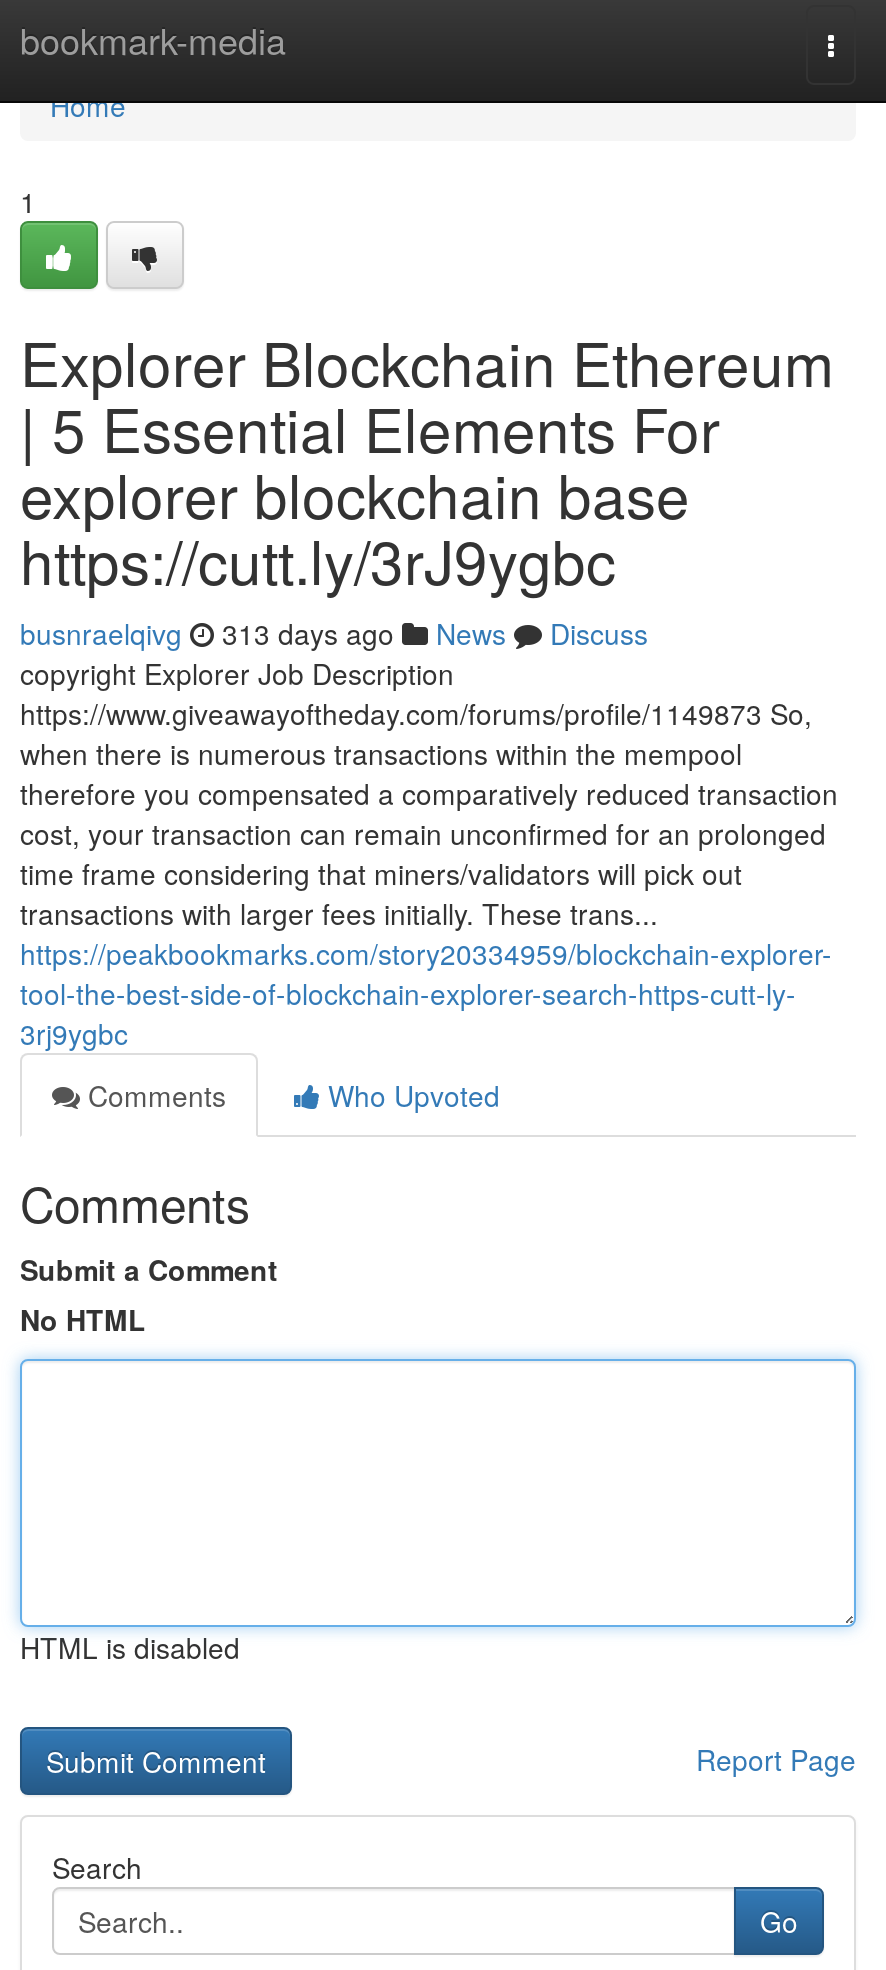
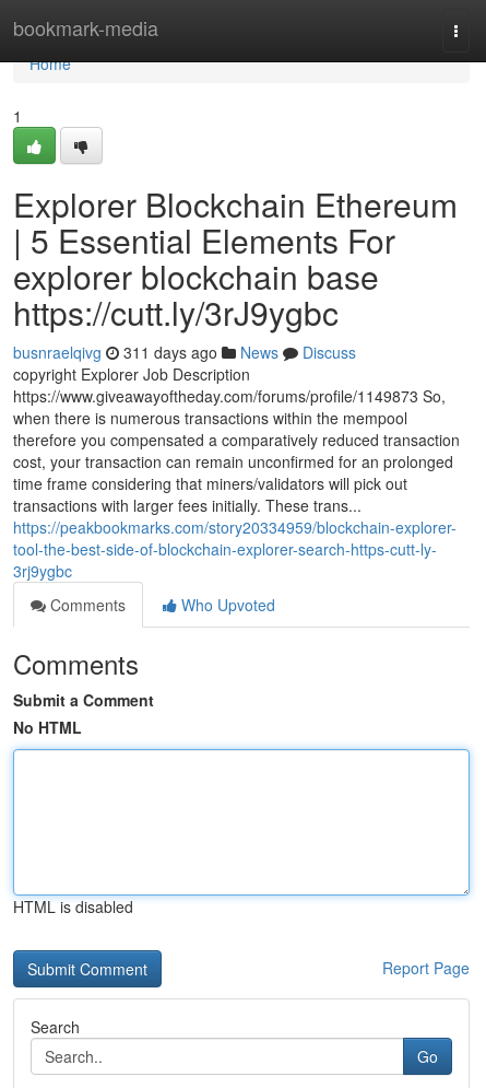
[20,613,648,653] busnraelqivg 313 days ago News Discuss -> [13,341,356,363] busnraelqivg 311 days ago News Discuss

